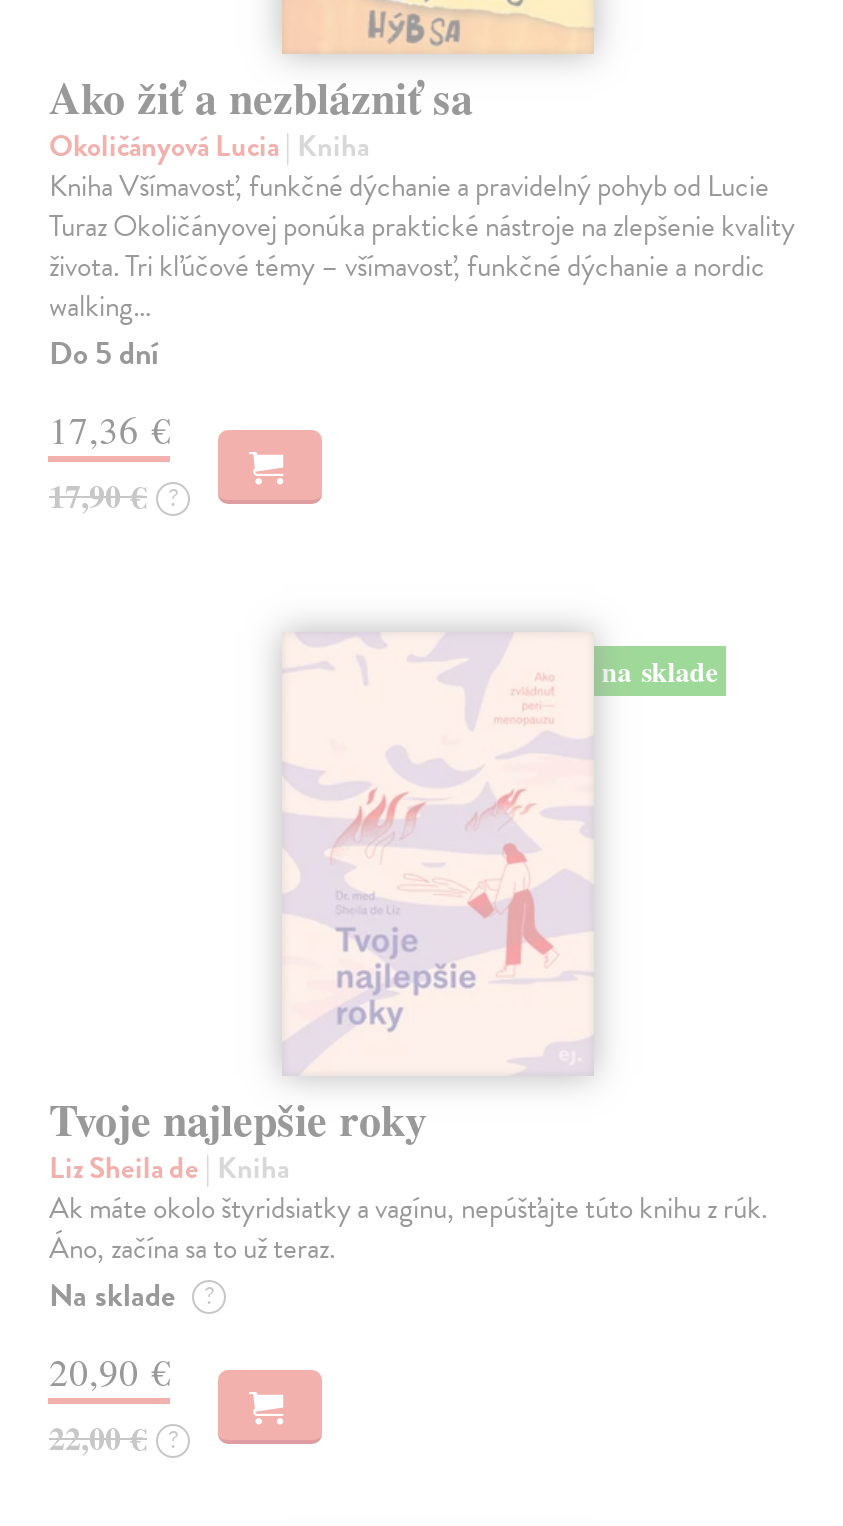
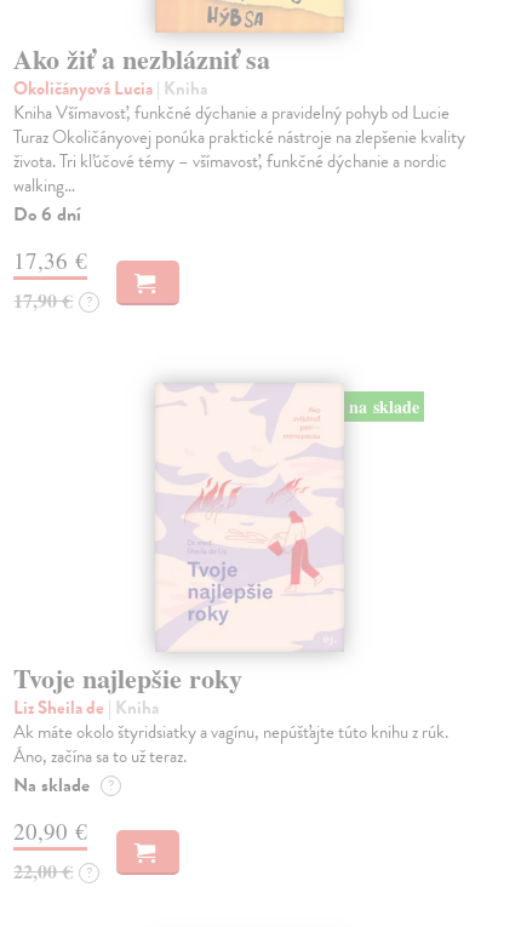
[49,331,159,379] Do 5 dní -> [14,200,82,230] Do 6 dní

